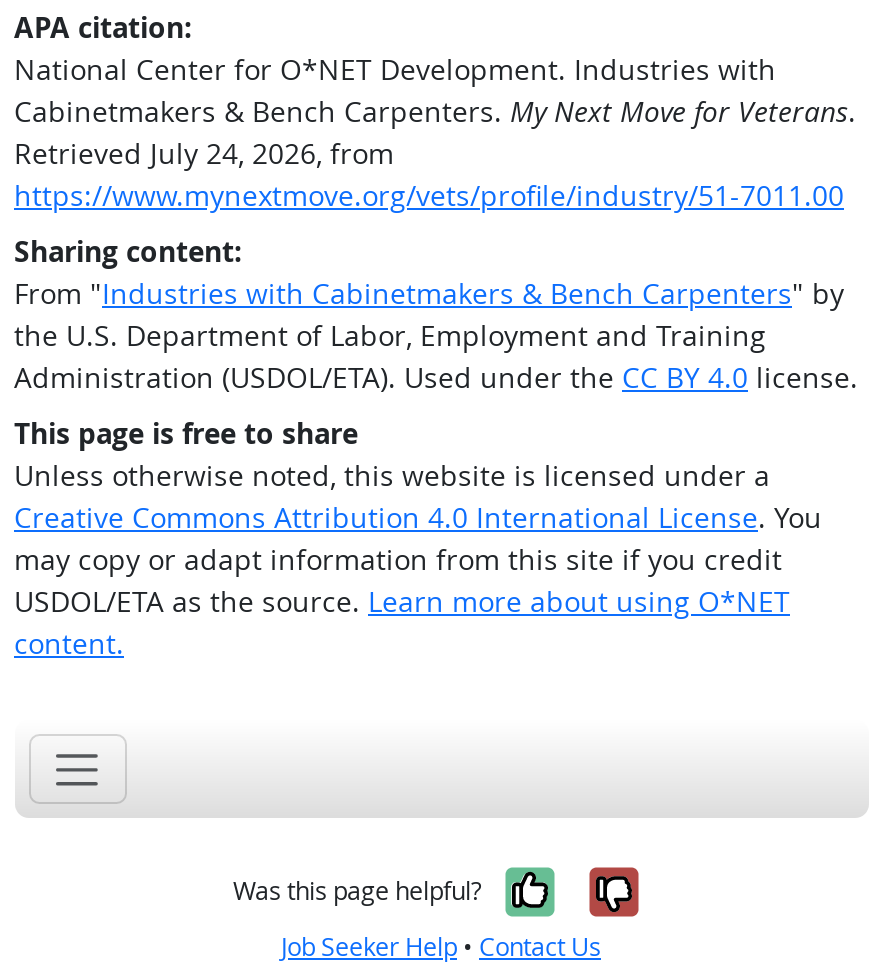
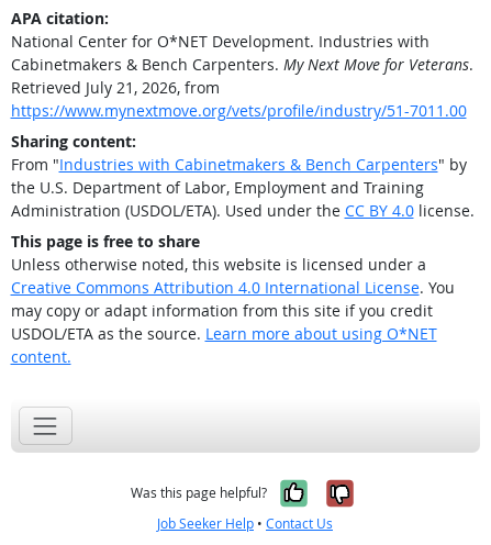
[14,134,394,172] Retrieved July 24, 2026, from -> [10,77,219,98] Retrieved July 21, 2026, from

